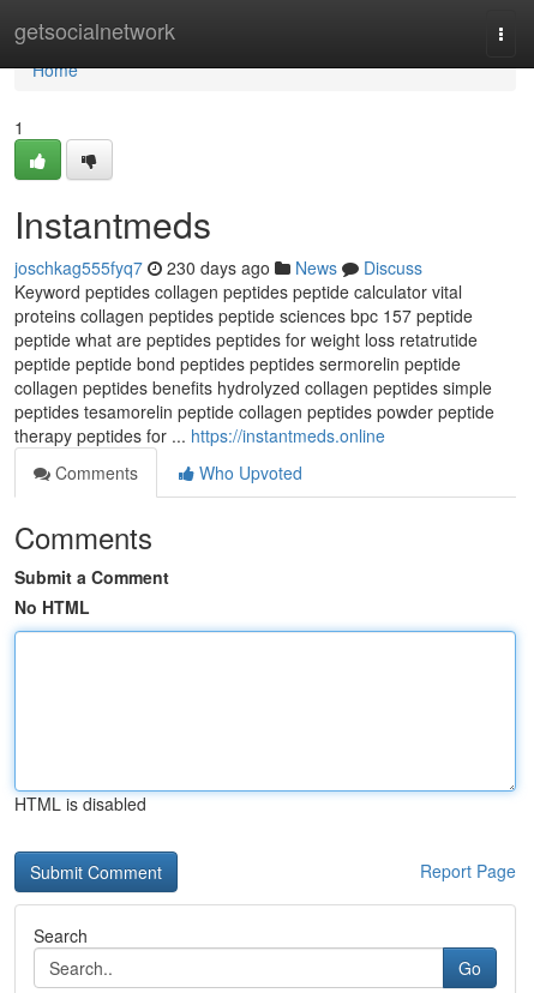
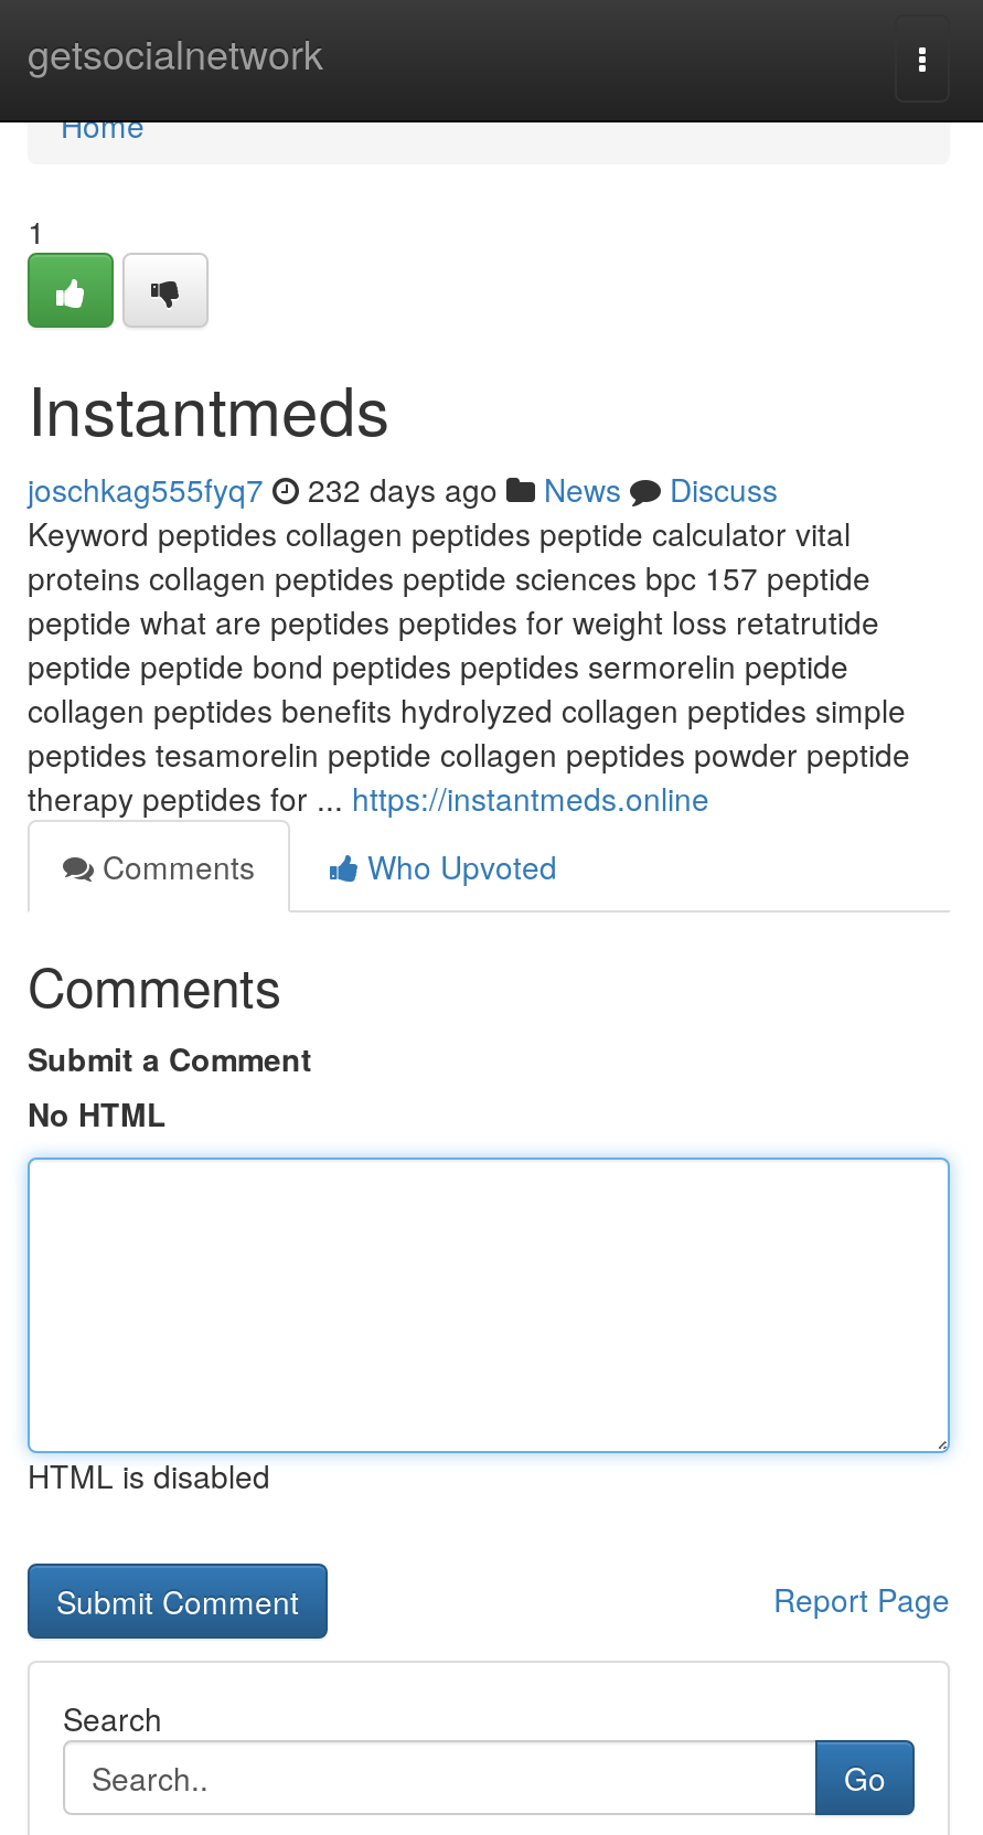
[14,255,422,279] joschkag555fyq7 230 days ago News Discuss -> [28,467,778,511] joschkag555fyq7 232 days ago News Discuss

